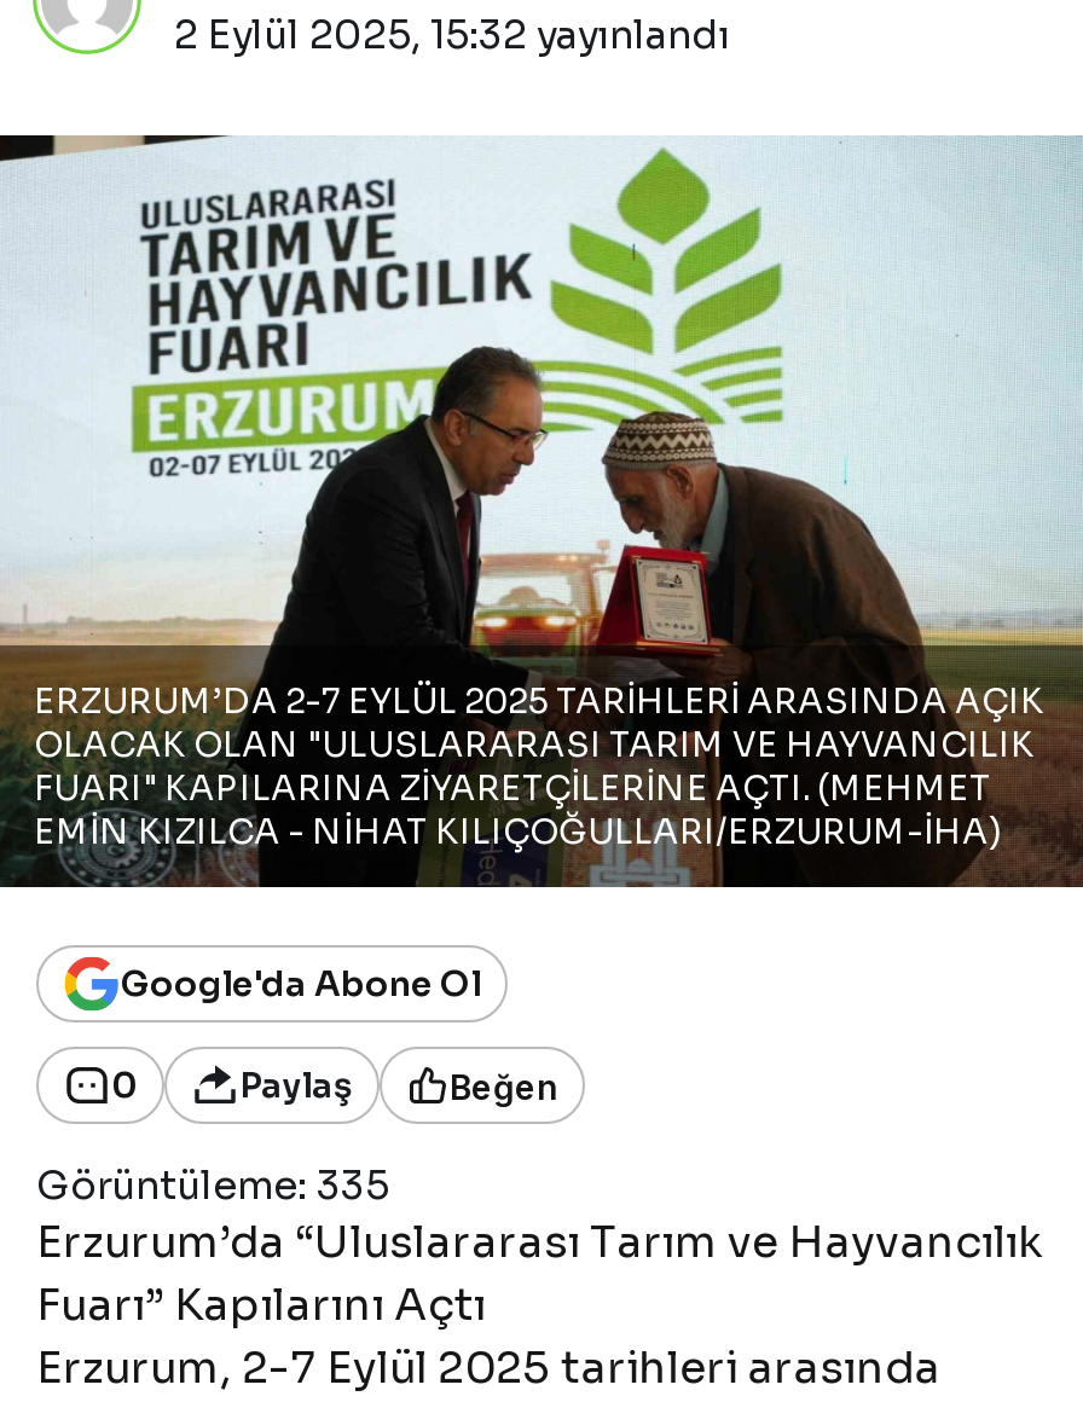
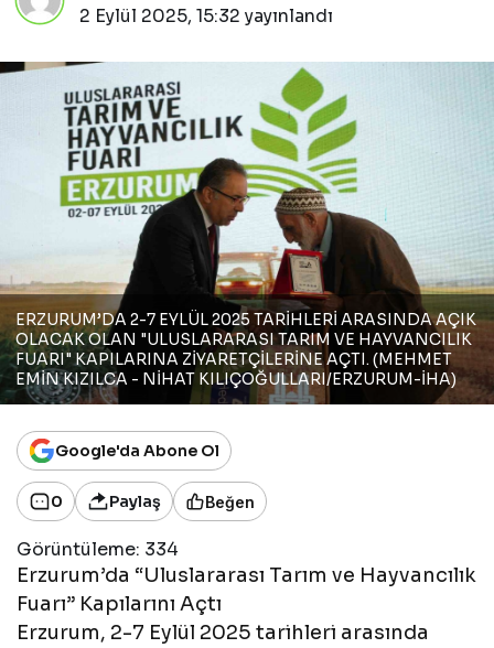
[36,1160,389,1211] Görüntüleme: 335 -> [17,538,179,561] Görüntüleme: 334

